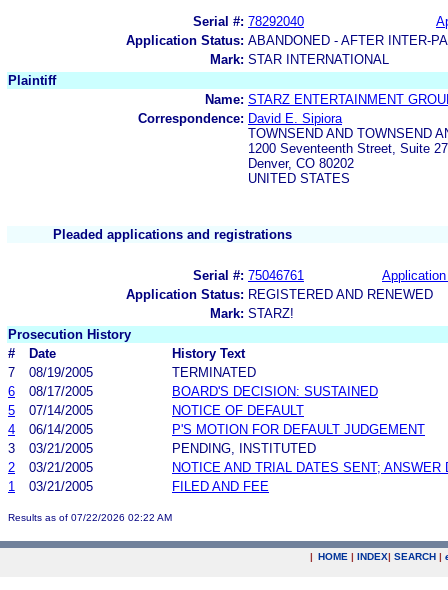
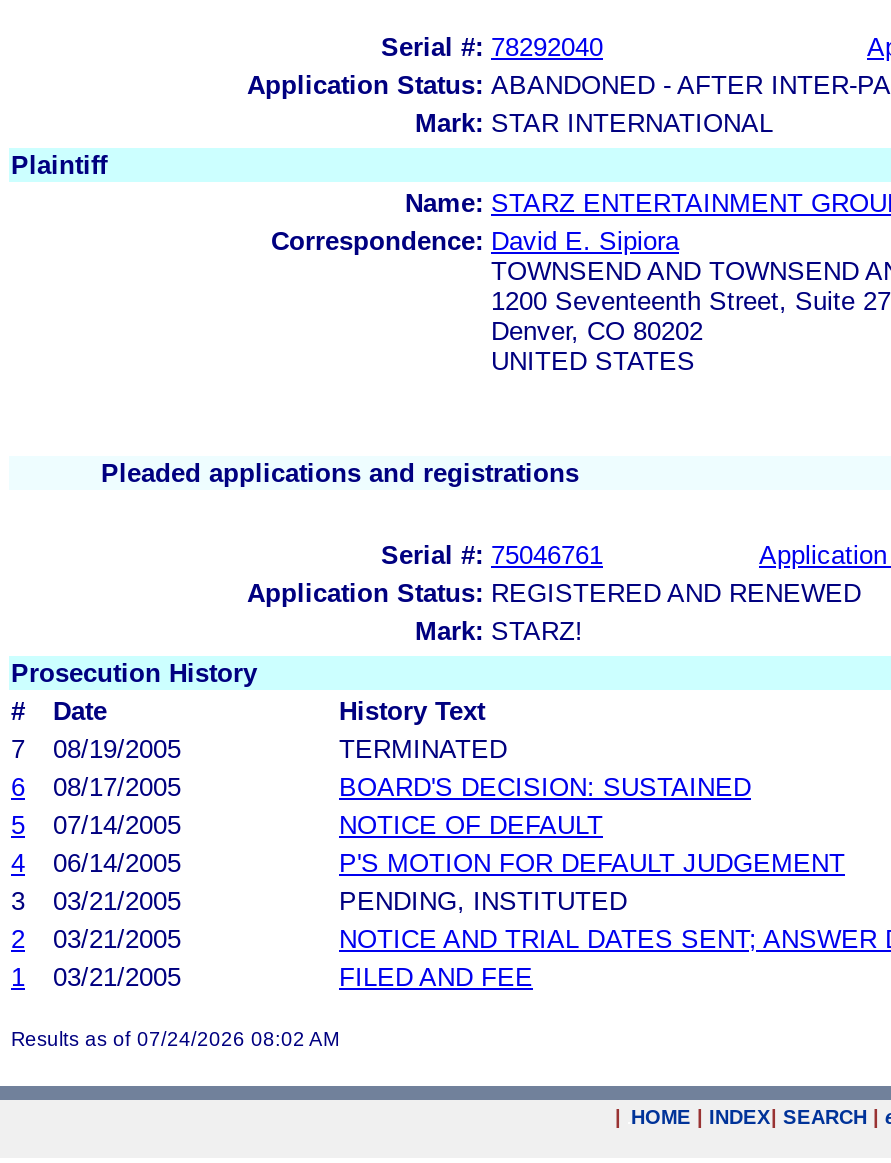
[8,512,172,523] Results as of 07/22/2026 02:22 AM -> [11,1028,339,1050] Results as of 07/24/2026 08:02 AM

